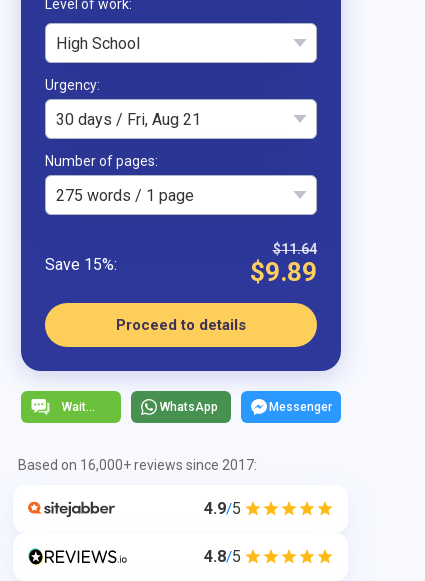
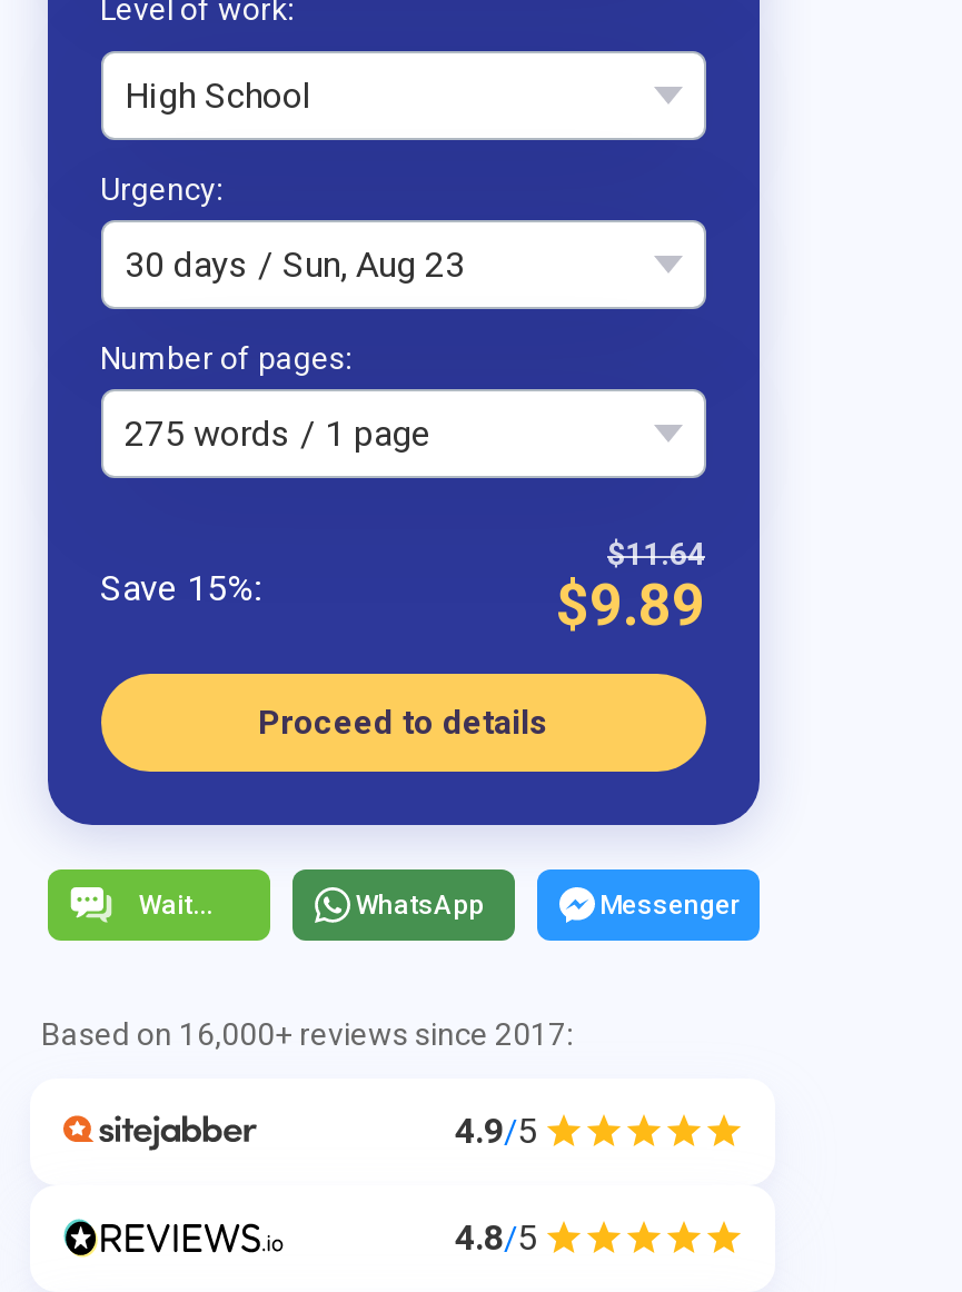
[55,109,200,128] 30 days / Fri, Aug 21 -> [125,244,465,286] 30 days / Sun, Aug 23

